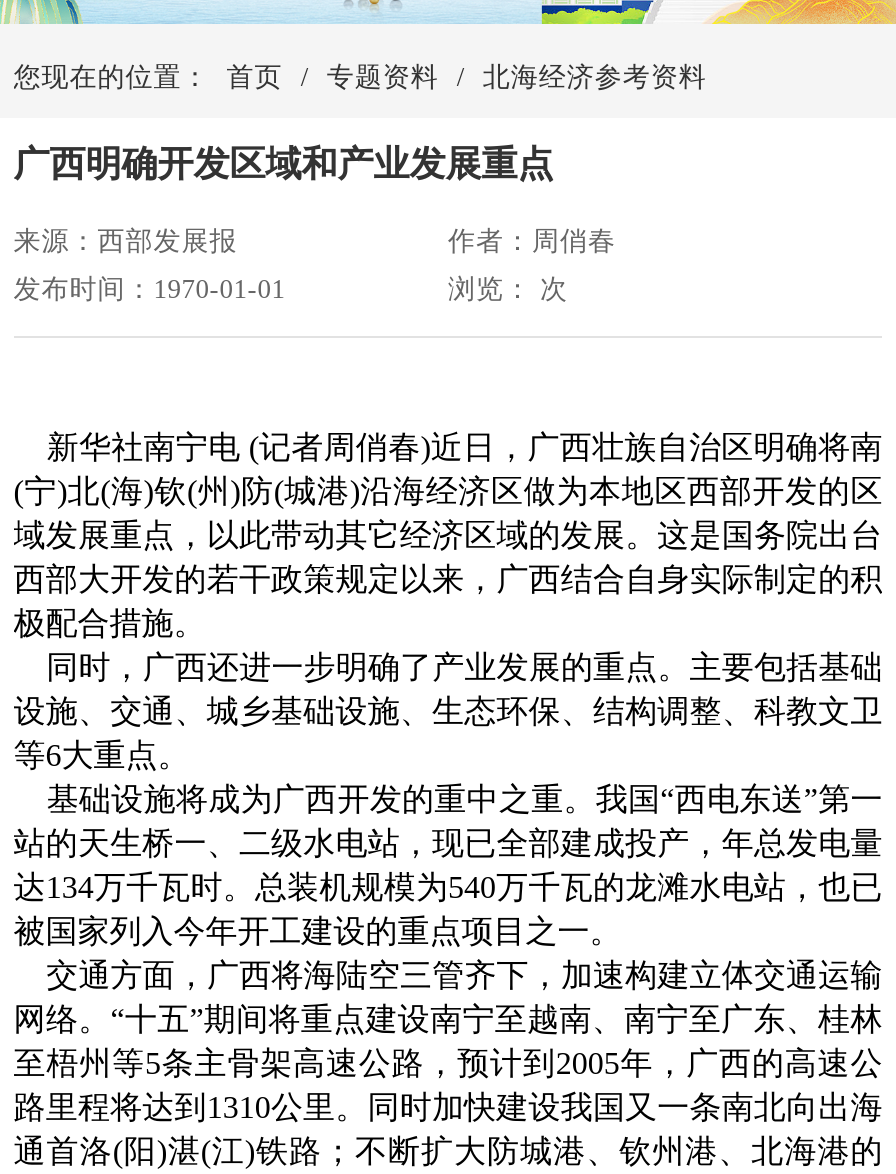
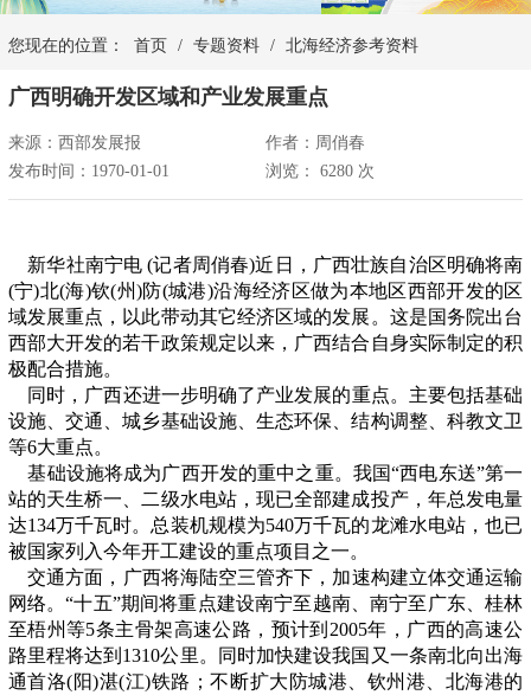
[448,274,568,304] 浏览：次 -> [265,162,375,180] 浏览：6280次

